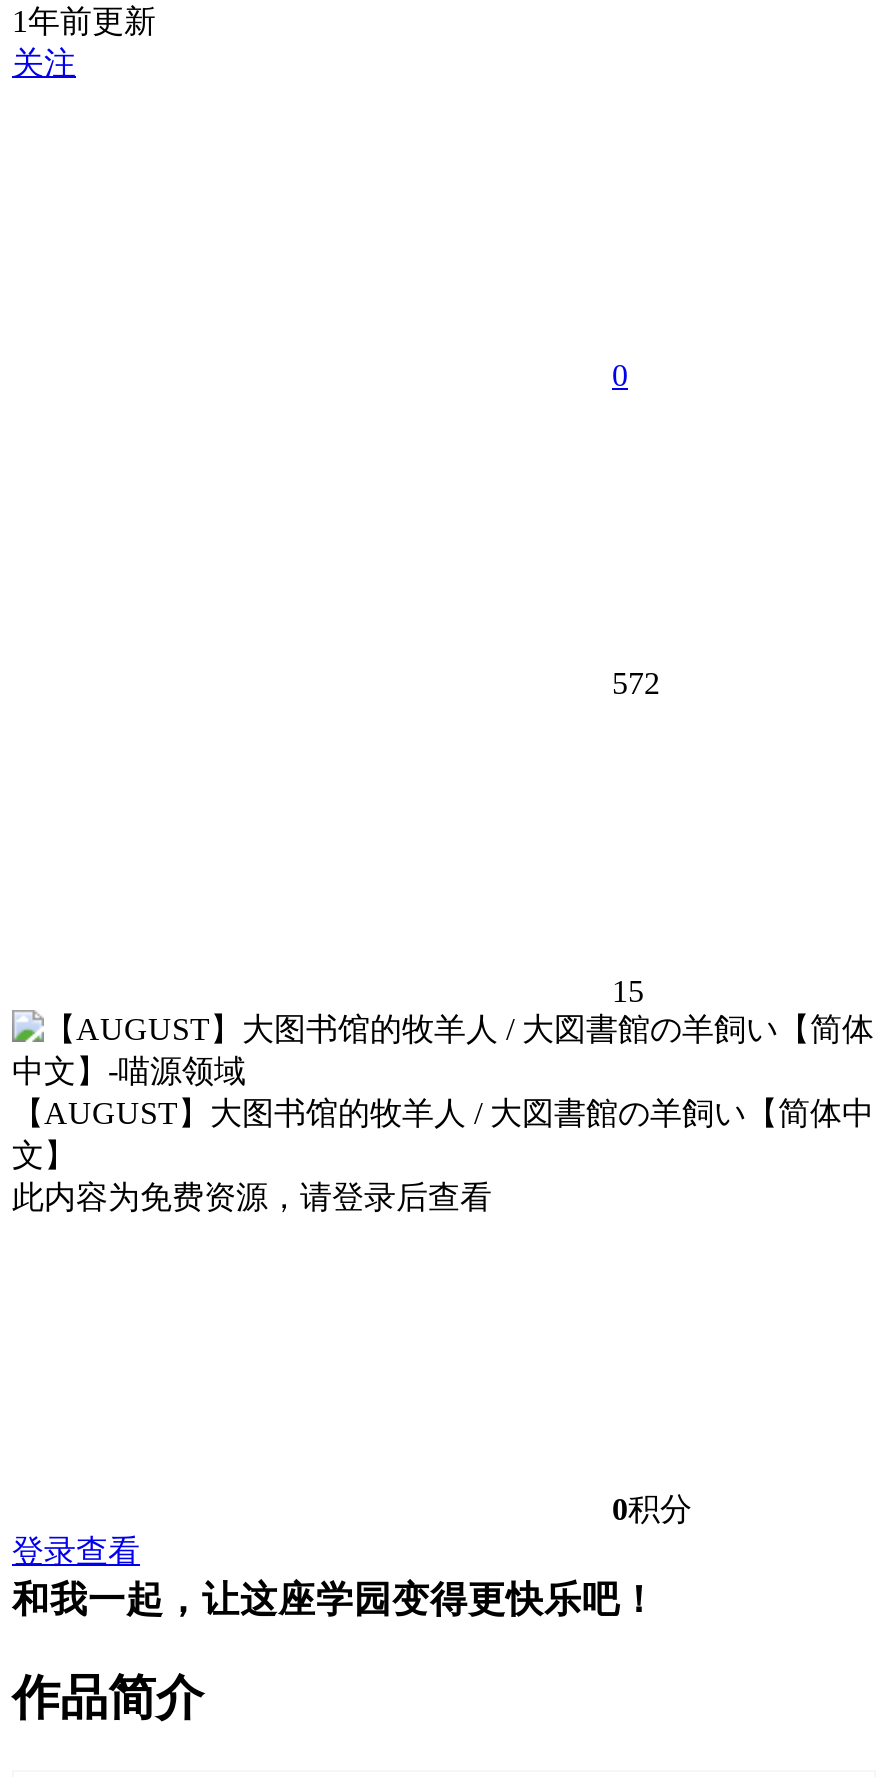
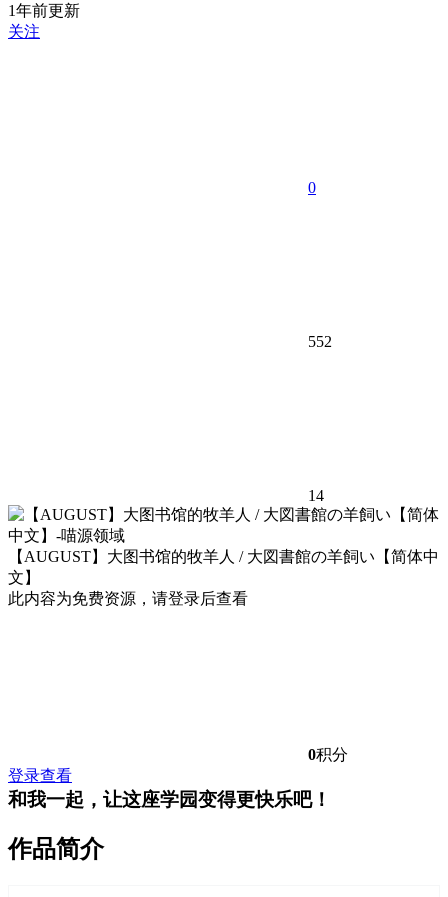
[612,667,660,701] 572 -> [308,333,332,350] 552
[612,975,644,1009] 15 -> [308,487,324,504] 14

